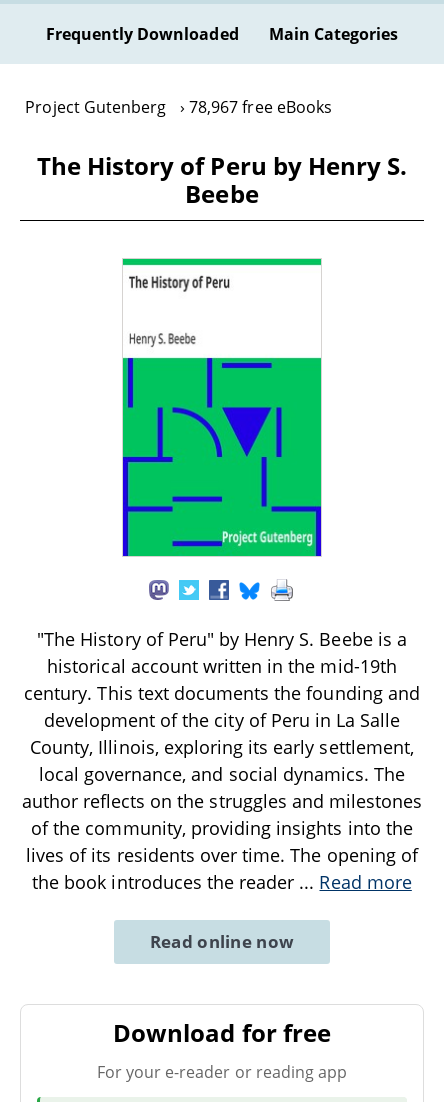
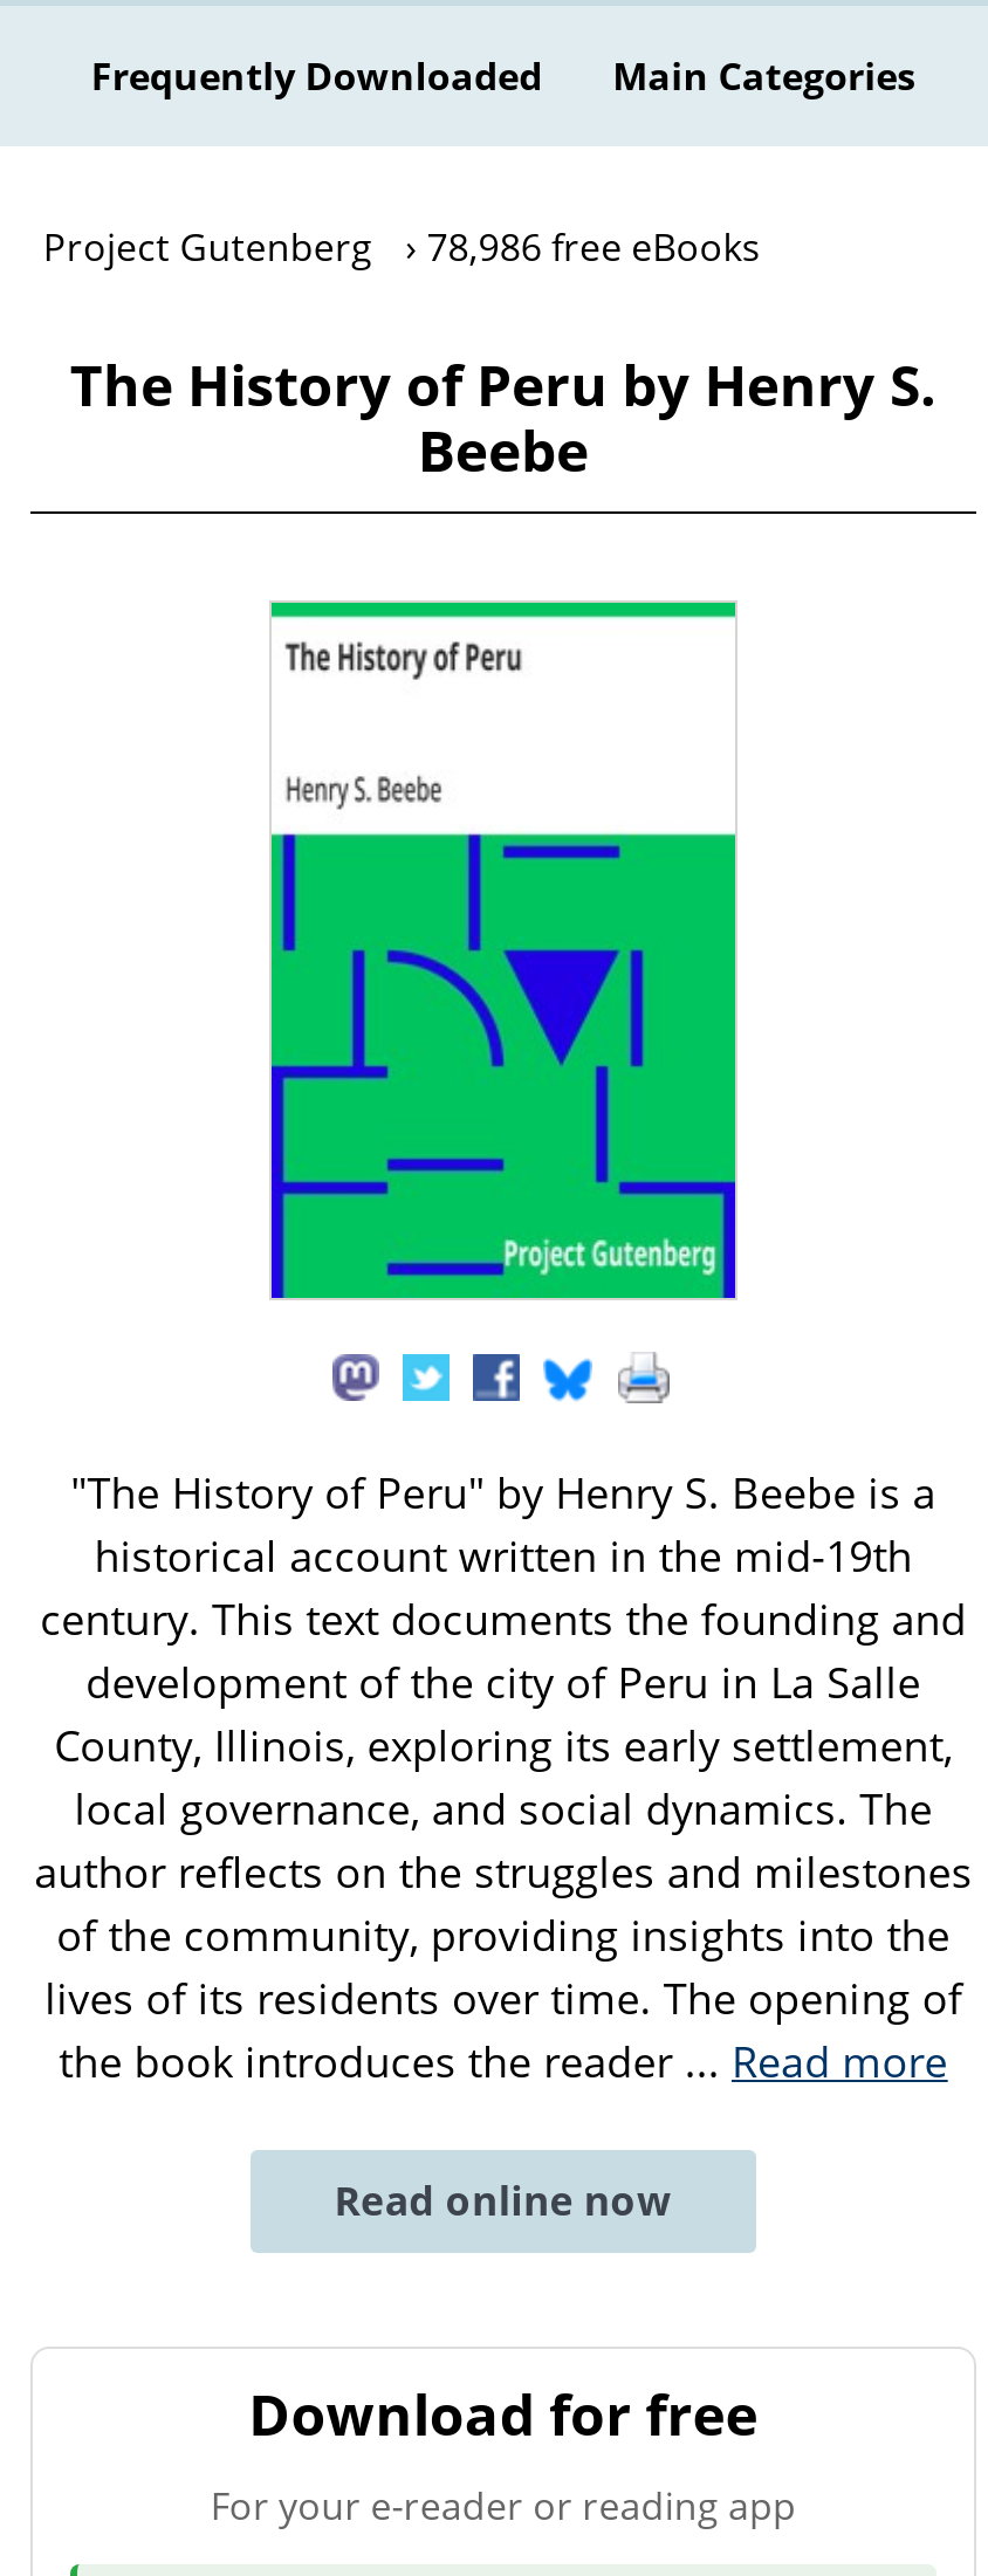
[25,96,332,118] Project Gutenberg 78,967 free eBooks -> [43,221,761,273] Project Gutenberg 78,986 free eBooks

